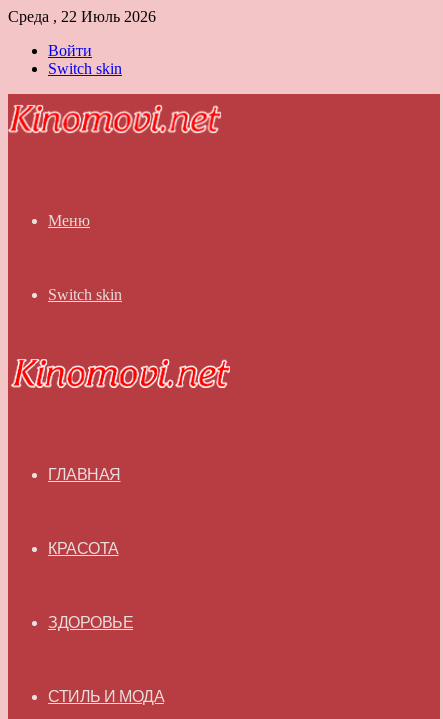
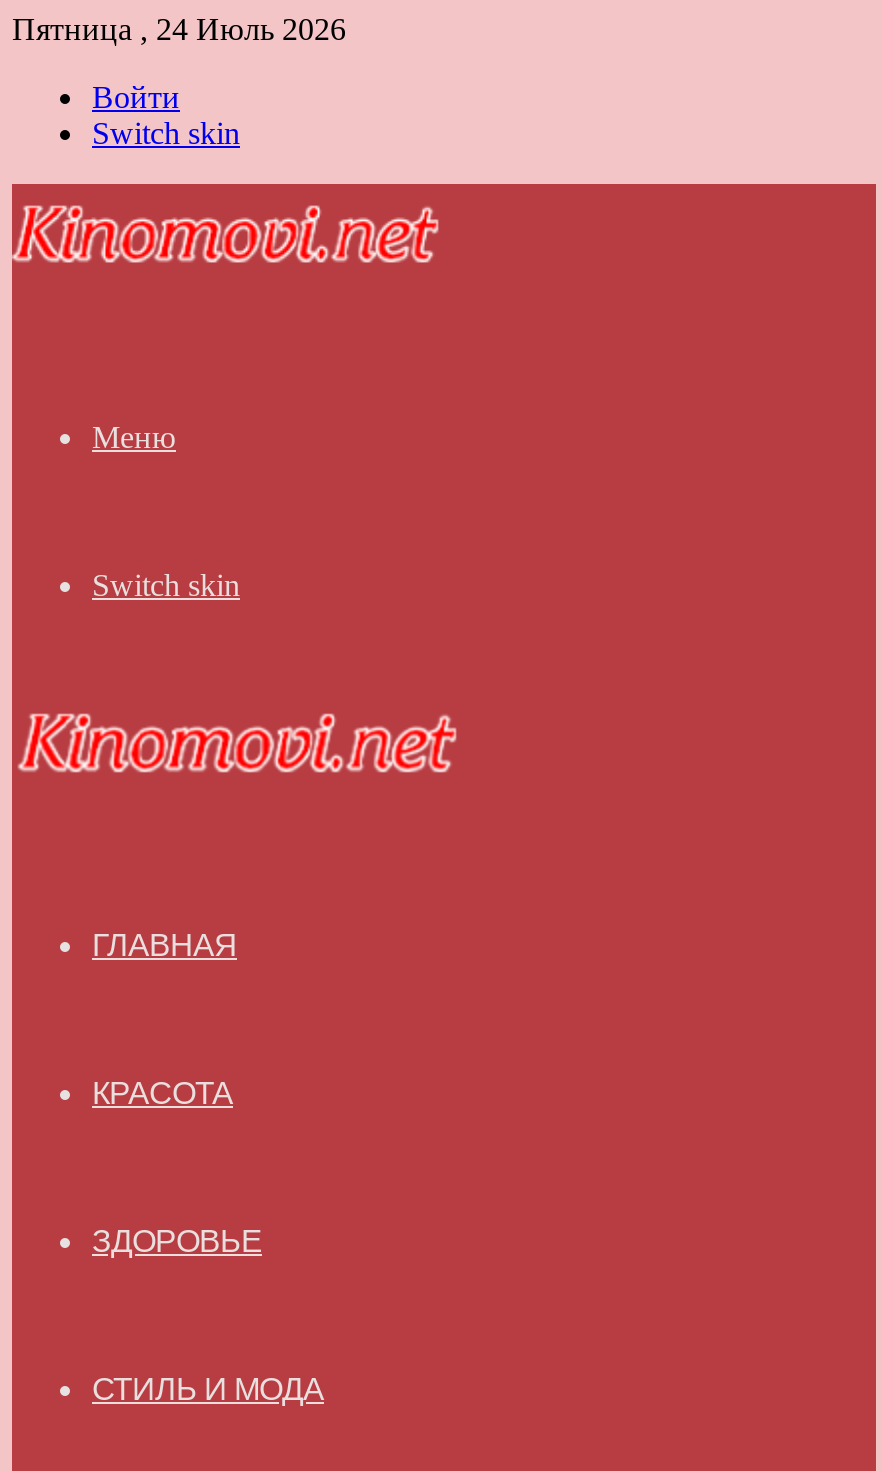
[8,8,156,25] Среда , 22 Июль 2026 -> [12,12,346,46] Пятница , 24 Июль 2026

